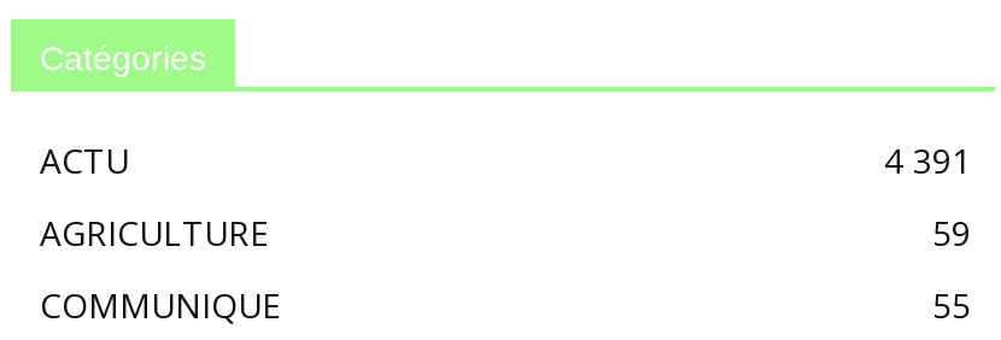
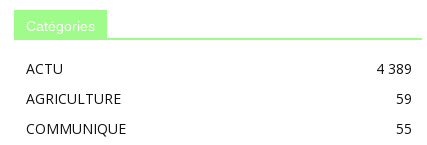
[884,137,971,183] 4 391 -> [376,59,412,78] 4 389

